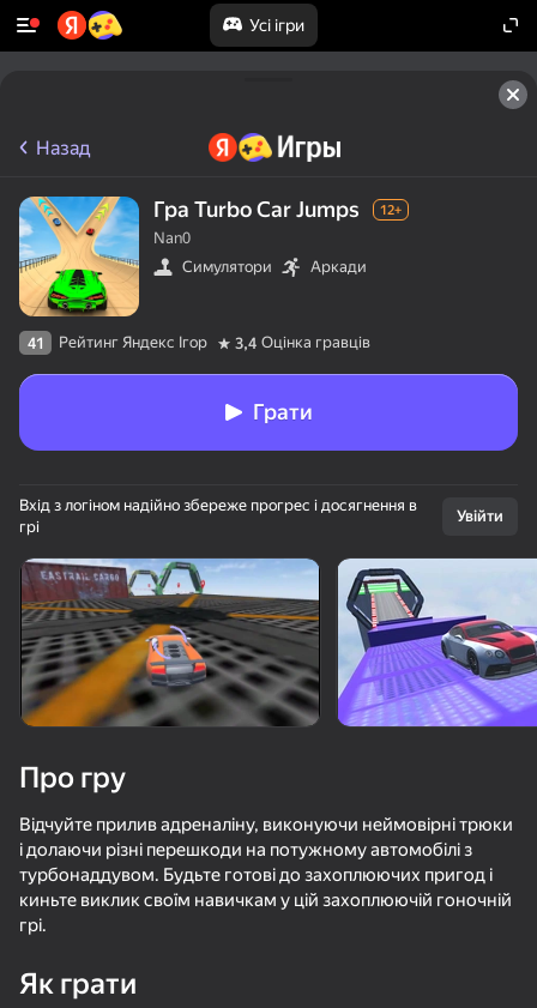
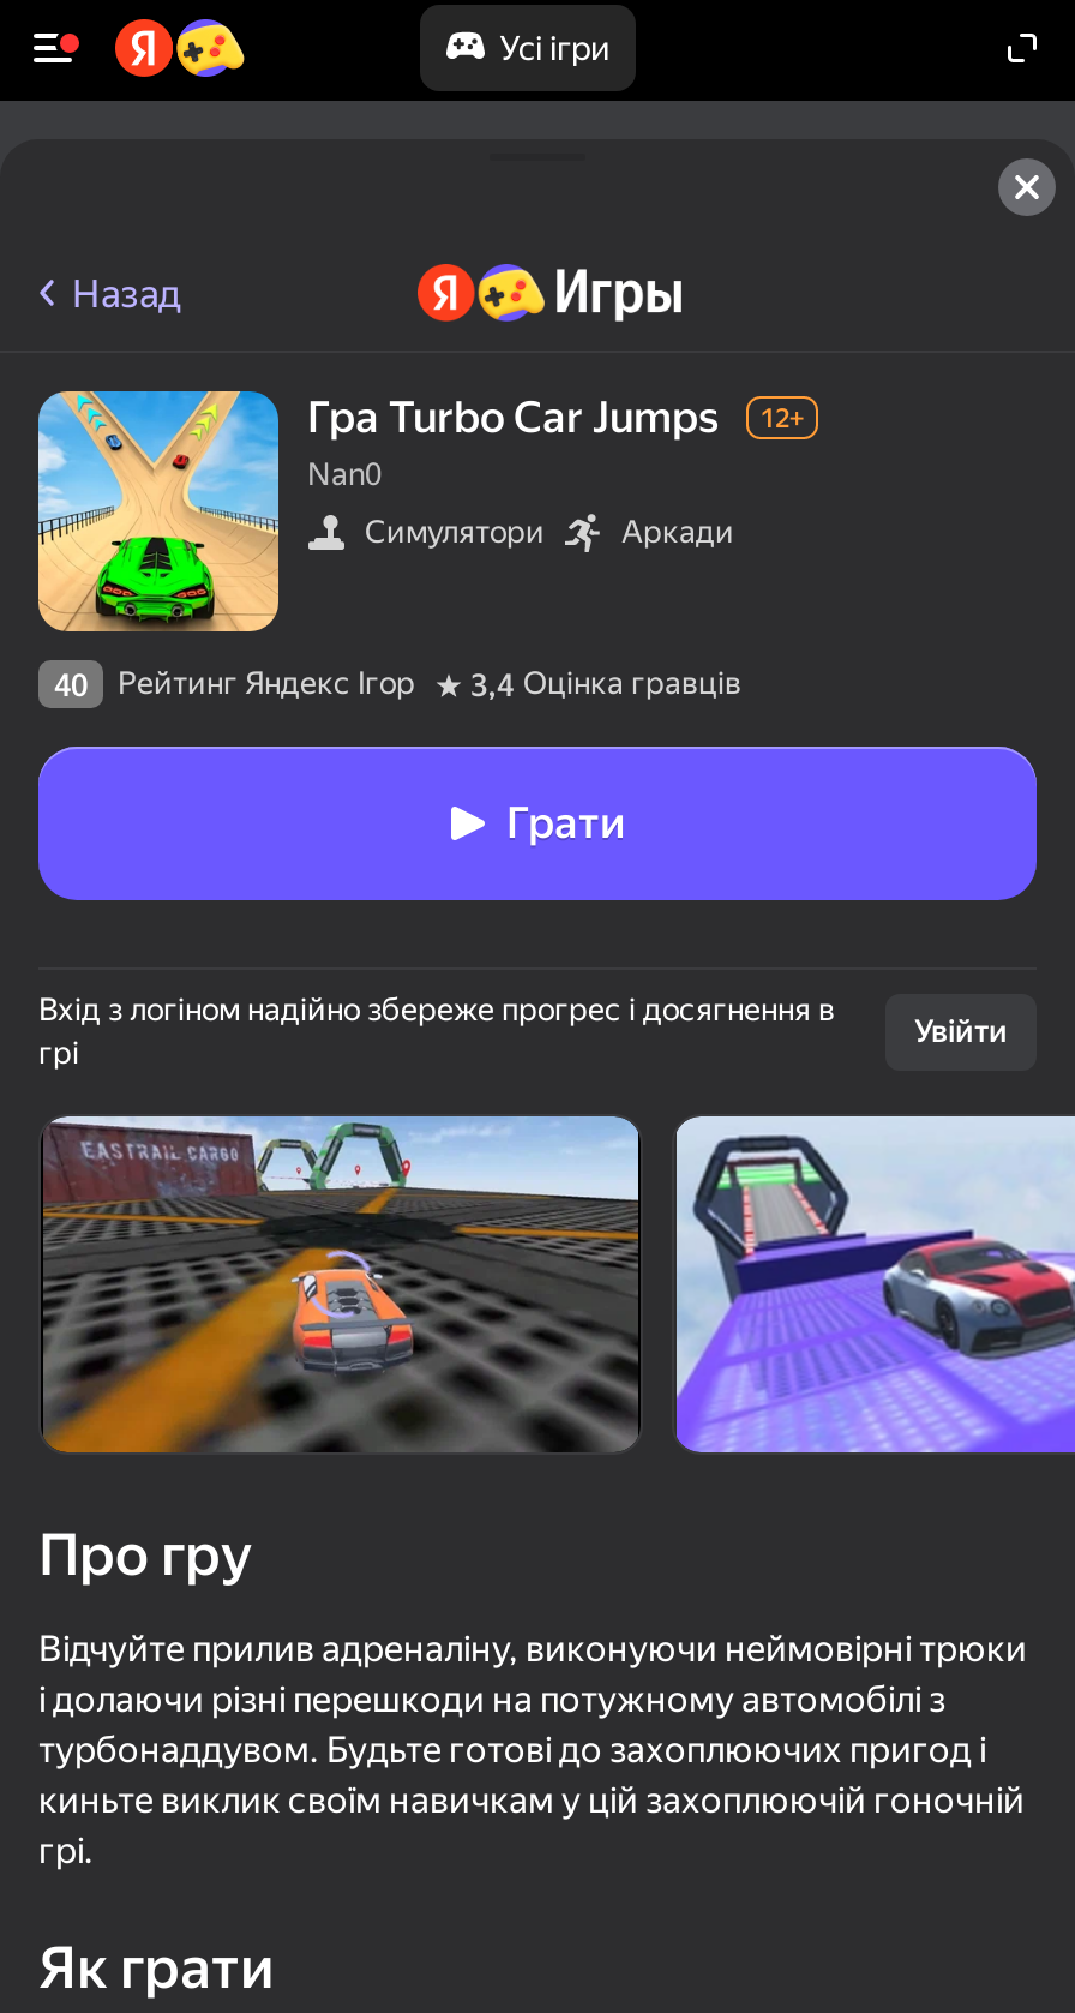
[27,333,370,352] 41 Рейтинг Яндекс Ігор 3,4 Оцінка гравців -> [54,665,741,702] 40 Рейтинг Яндекс Ігор 3,4 Оцінка гравців

